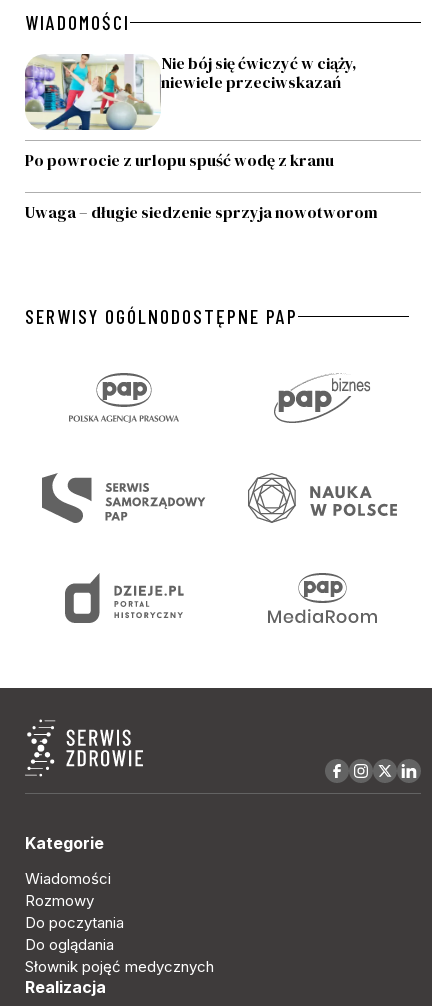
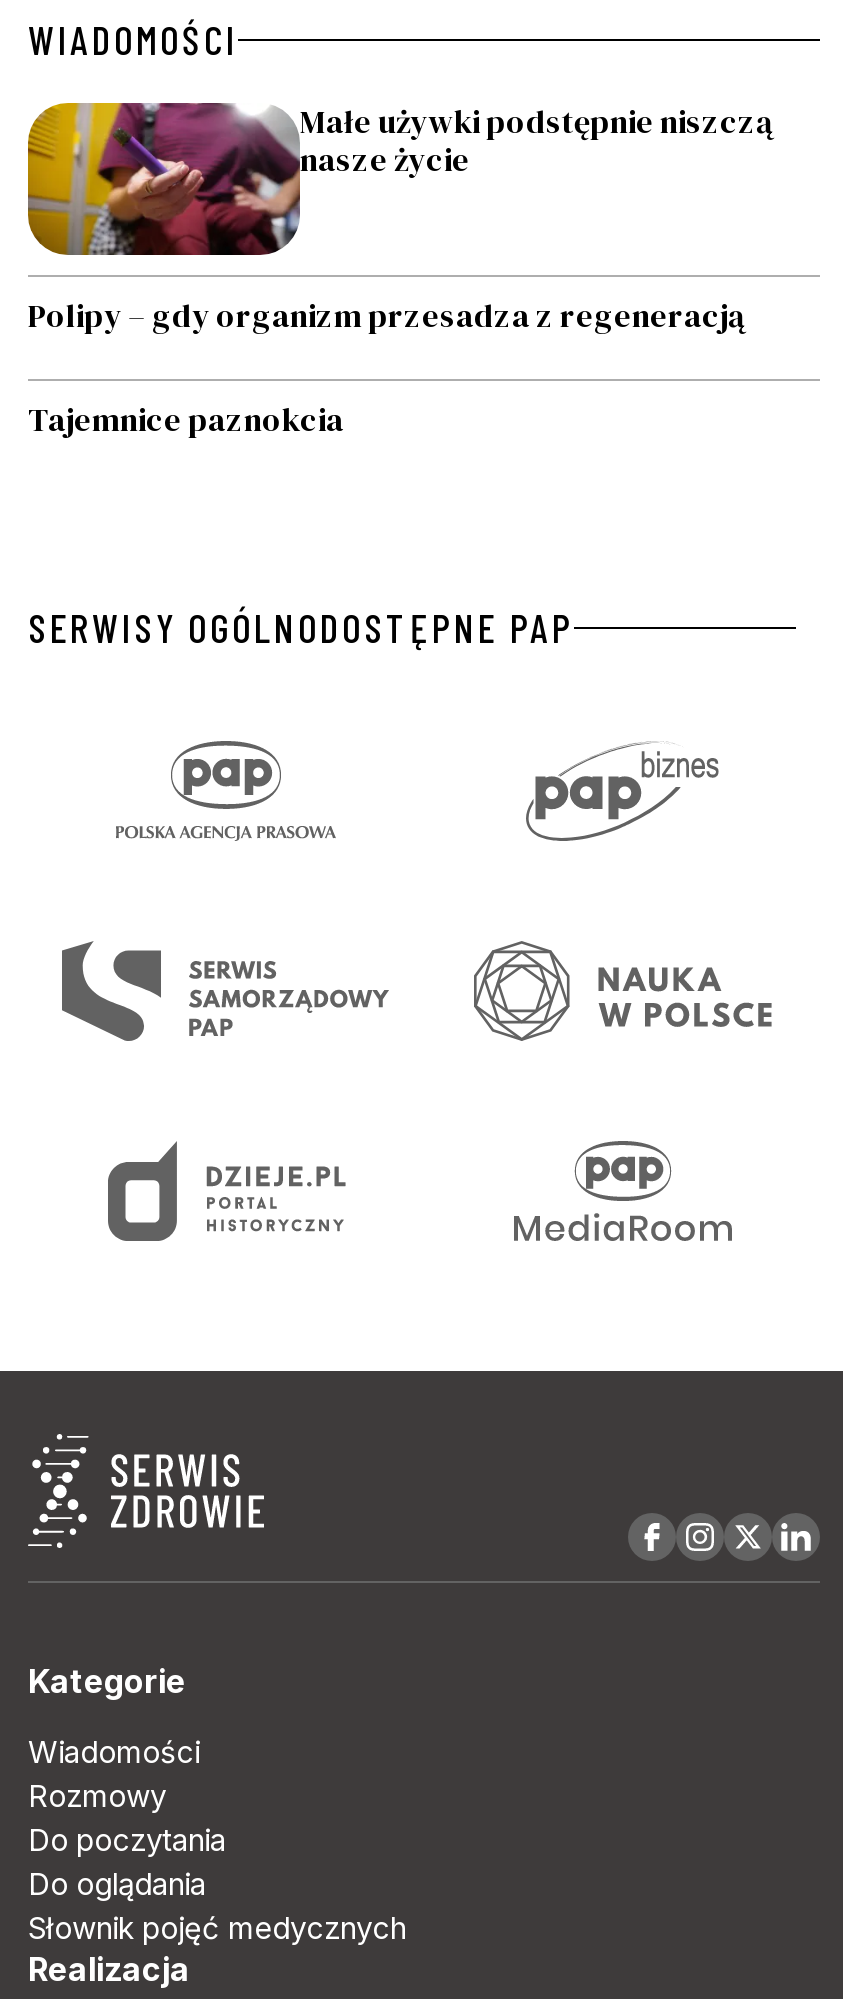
[24,52,357,131] [image] | Nie bój się ćwiczyć w ciąży, | niewiele przeciwskazań -> [26,99,772,257] [image] | Małe używki podstępnie niszczą | nasze życie
[25,149,334,171] Po powrocie z urlopu spuść wodę z kranu -> [28,293,744,337] Polipy – gdy organizm przesadza z regeneracją
[25,201,378,223] Uwaga – długie siedzenie sprzyja nowotworom -> [28,397,344,441] Tajemnice paznokcia

